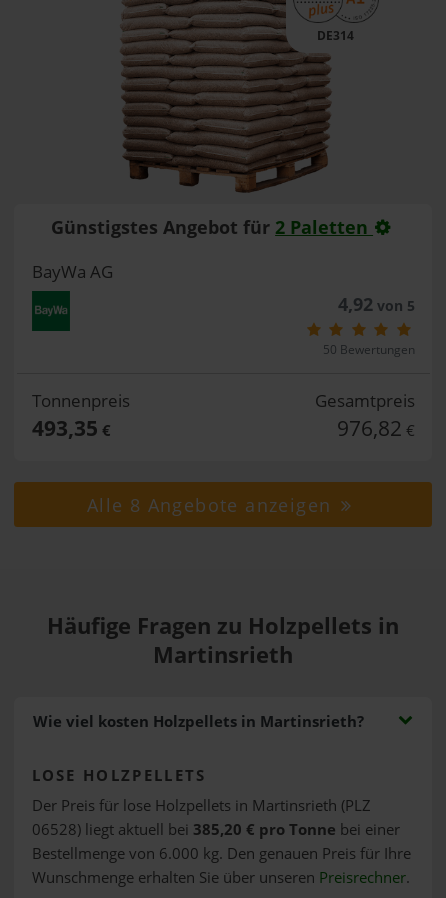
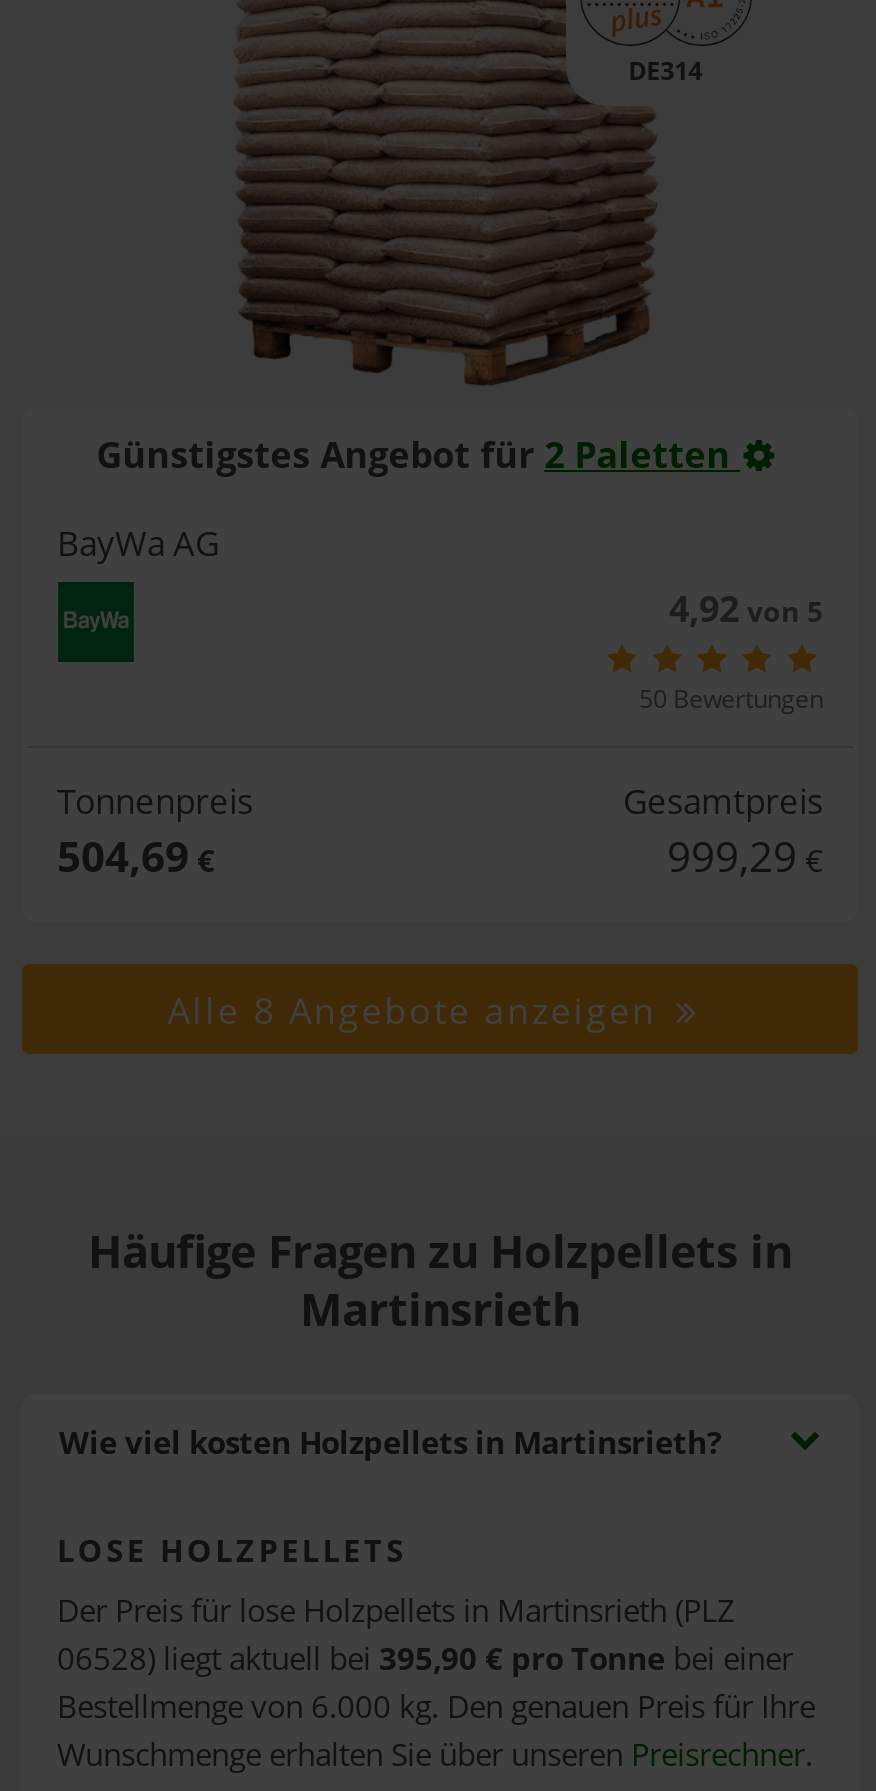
[31,413,110,441] 493,35 € -> [57,827,215,883] 504,69 €
[336,413,414,441] 976,82 € -> [667,827,823,883] 999,29 €
[31,818,399,839] 06528) liegt aktuell bei 385,20 € pro Tonne bei einer -> [57,1637,793,1679] 06528) liegt aktuell bei 395,90 € pro Tonne bei einer

